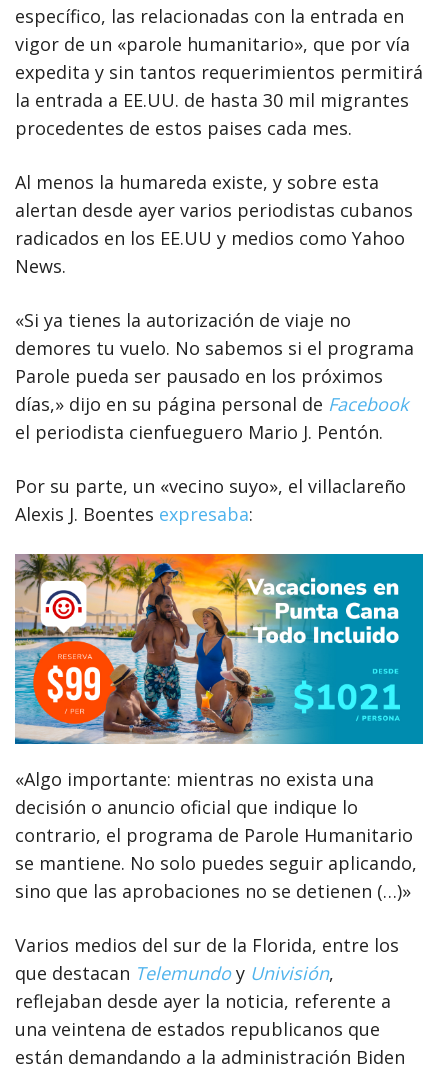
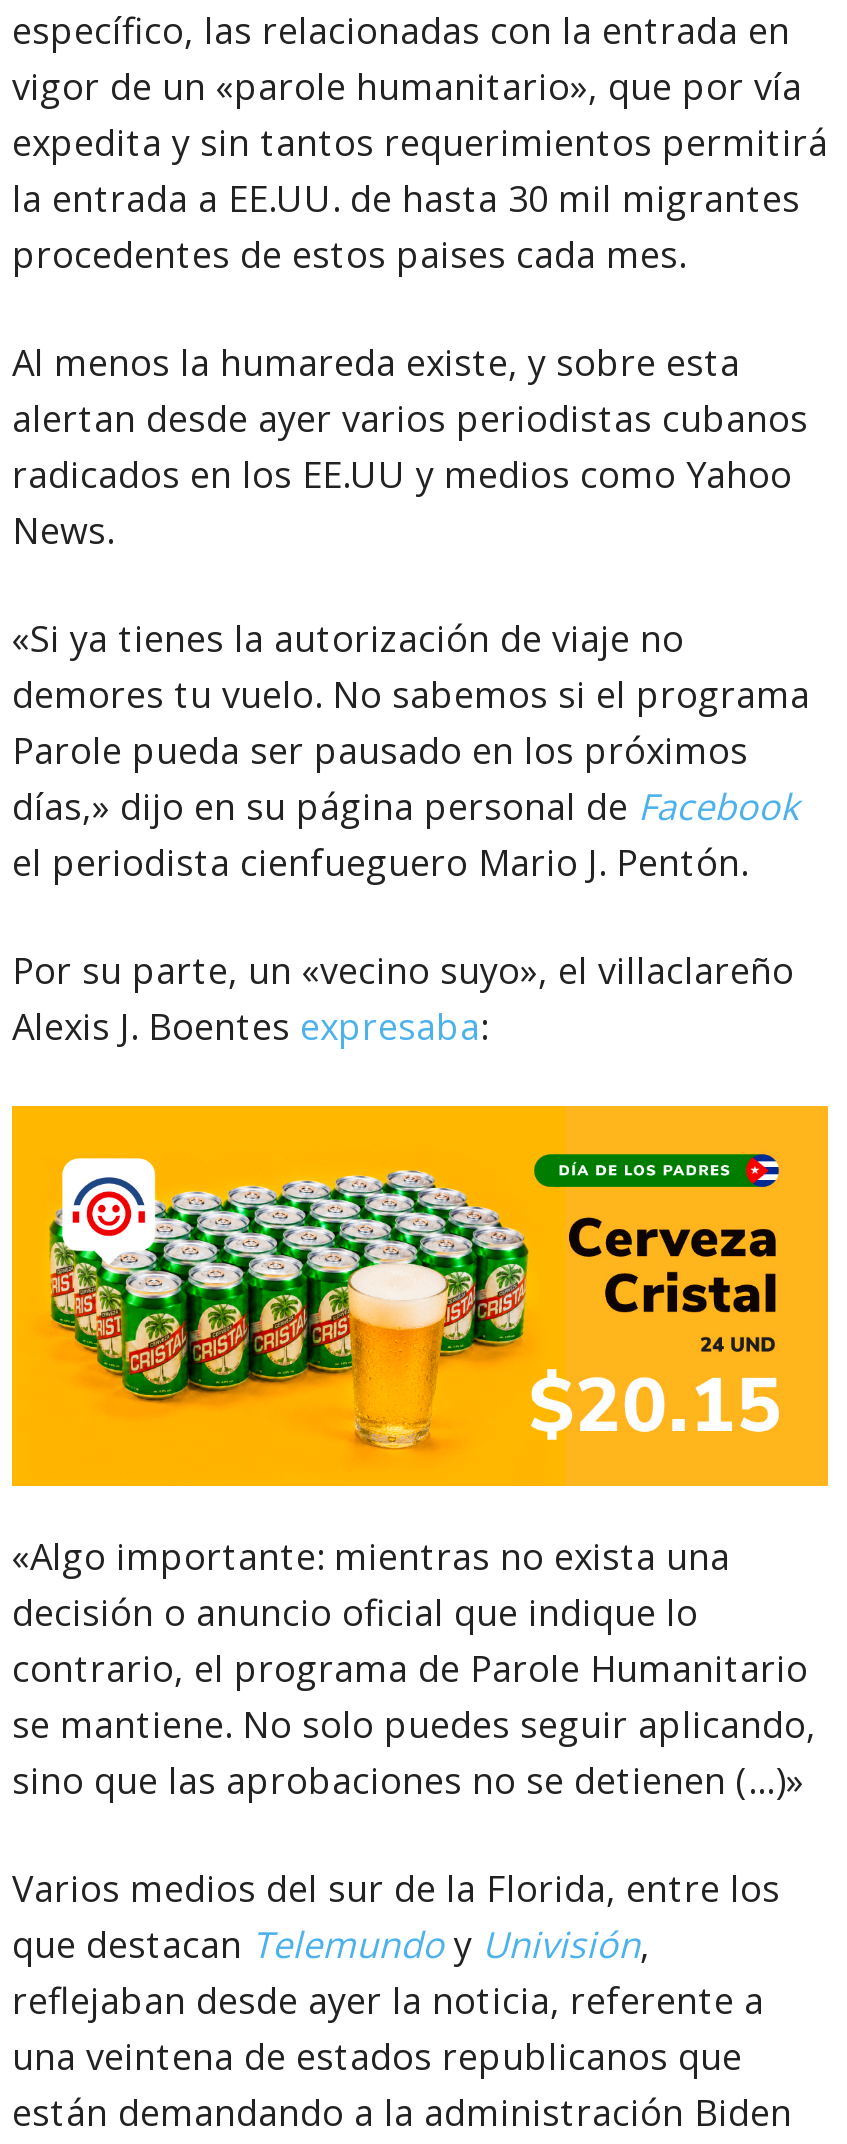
[14,553,424,745] [image] -> [10,1104,830,1488] [image]

